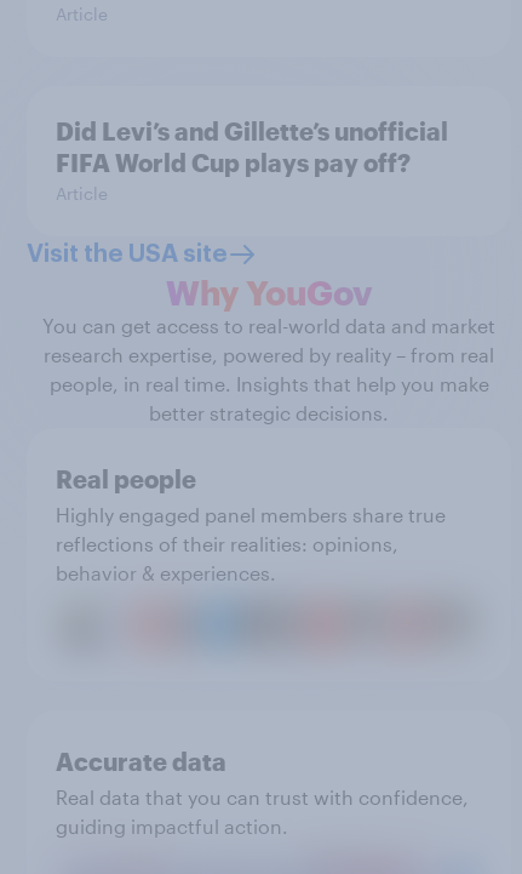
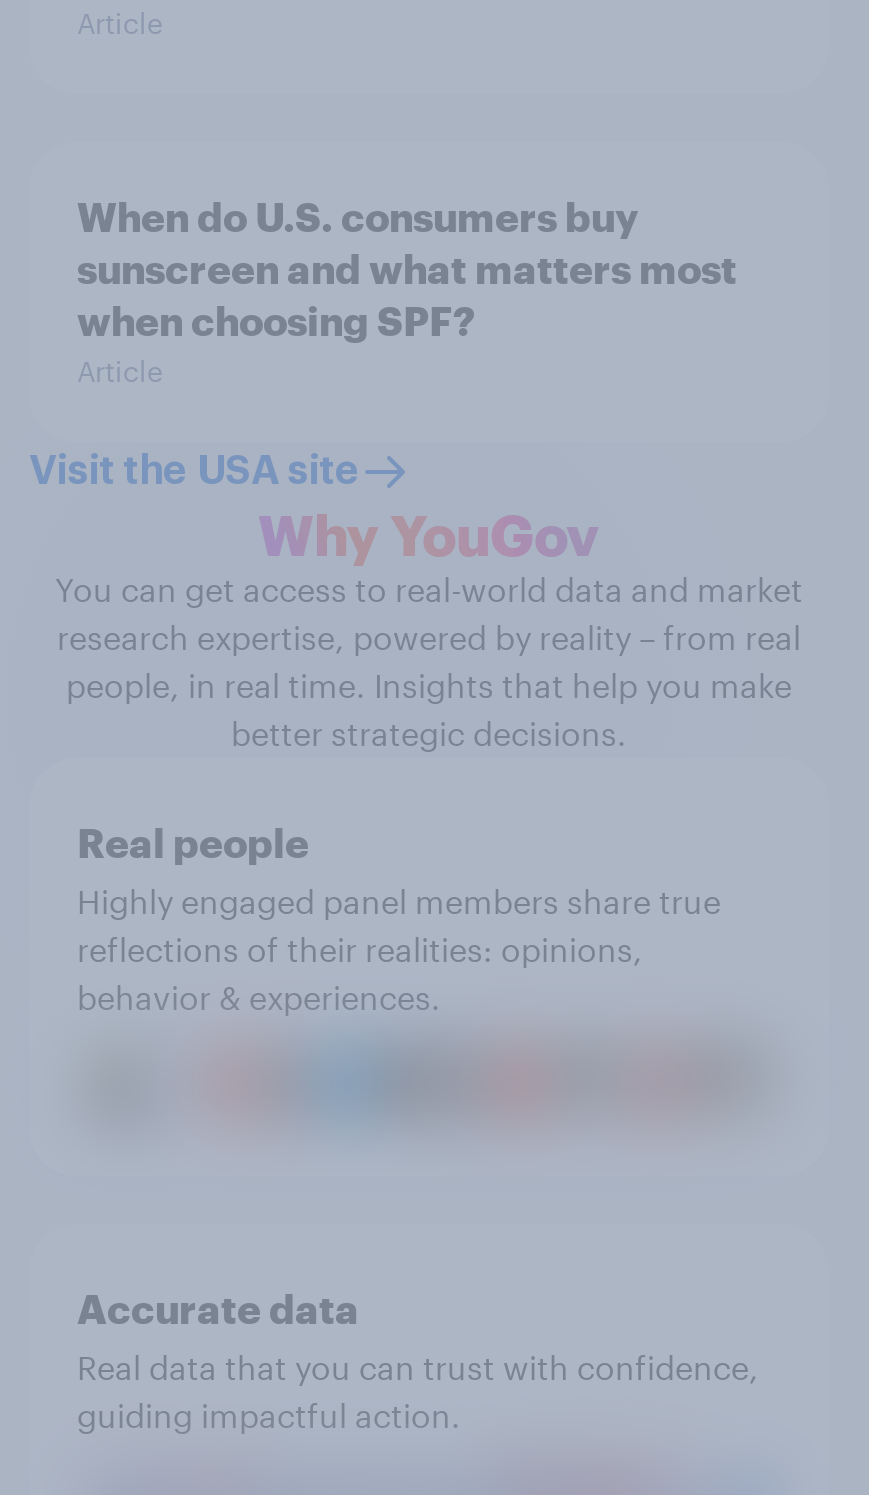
[56,116,448,177] Did Levi’s and Gillette’s unofficial | FIFA World Cup plays pay off? -> [77,192,737,344] When do U.S. consumers buy | sunscreen and what matters most | when choosing SPF?

